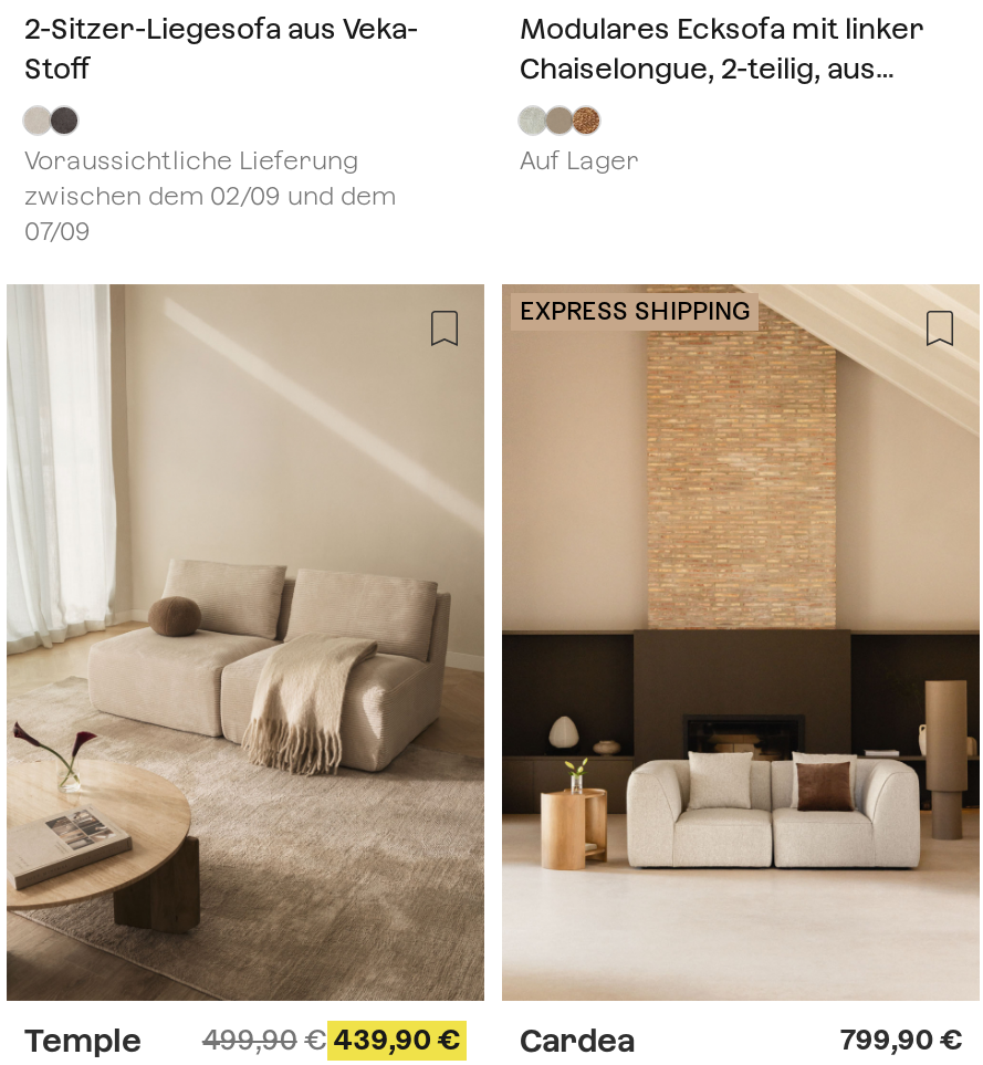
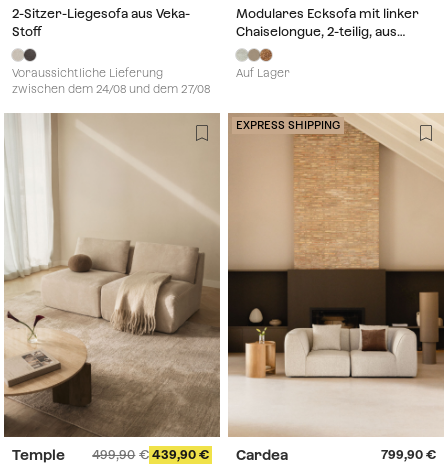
[24,181,396,247] zwischen dem 02/09 und dem | 07/09 -> [12,82,210,96] zwischen dem 24/08 und dem 27/08

